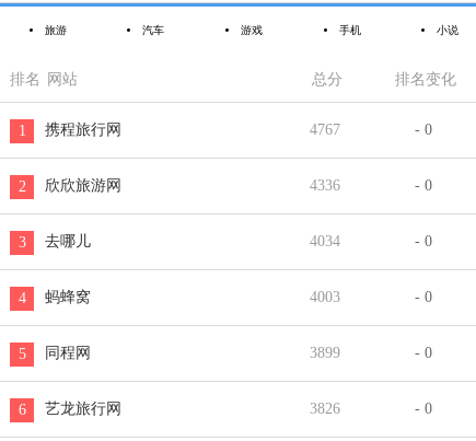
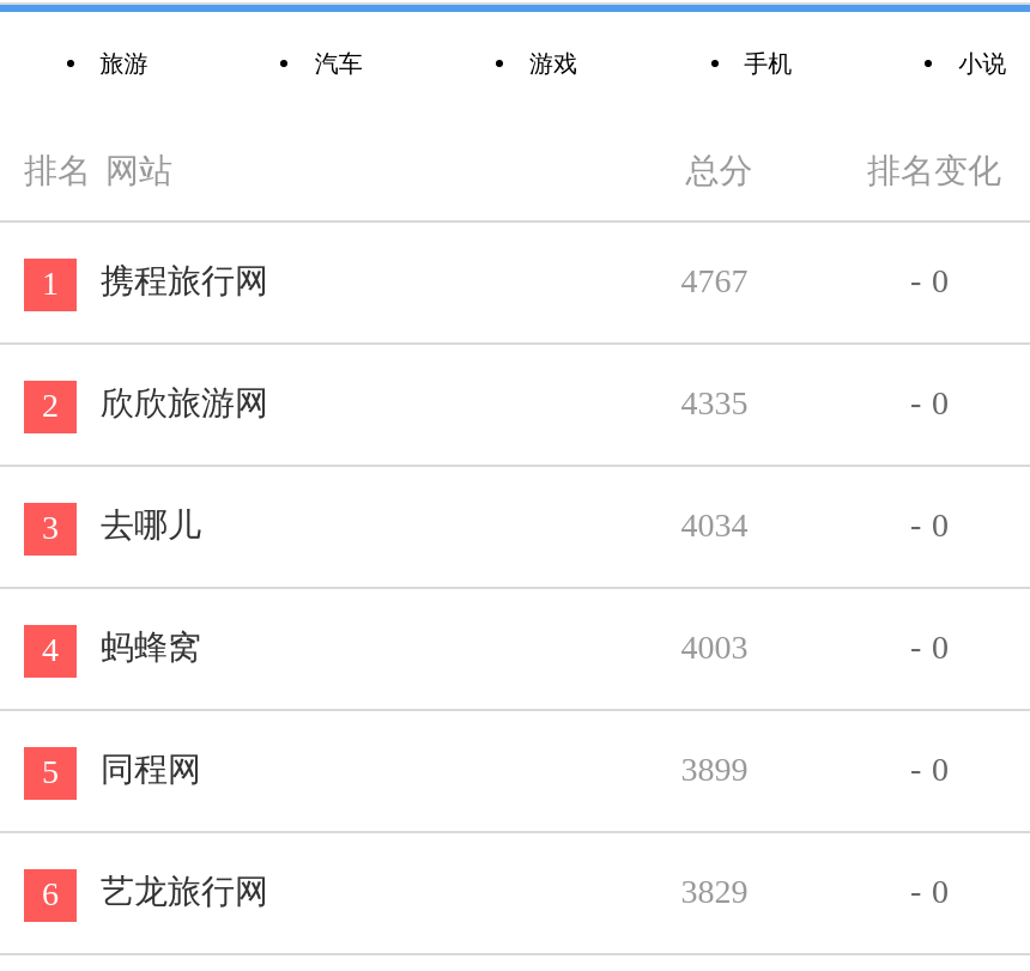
[310,177,341,193] 4336 -> [681,385,748,421] 4335
[310,400,341,417] 3826 -> [681,874,748,909] 3829

